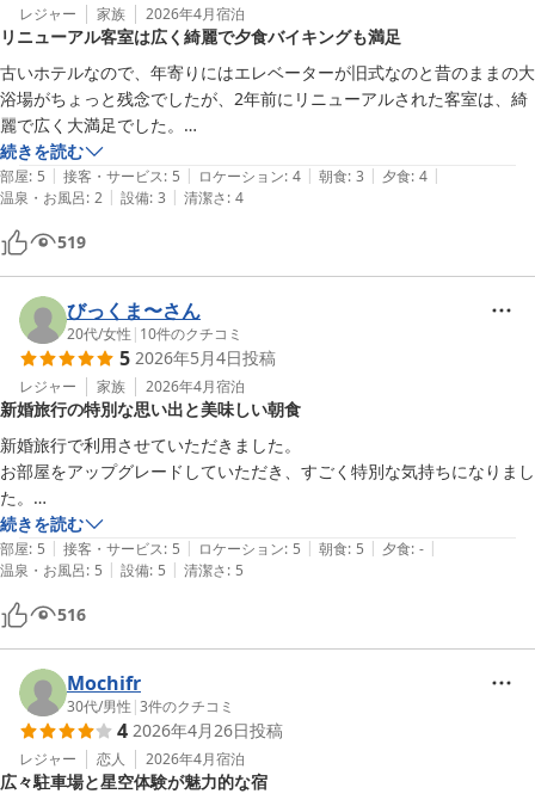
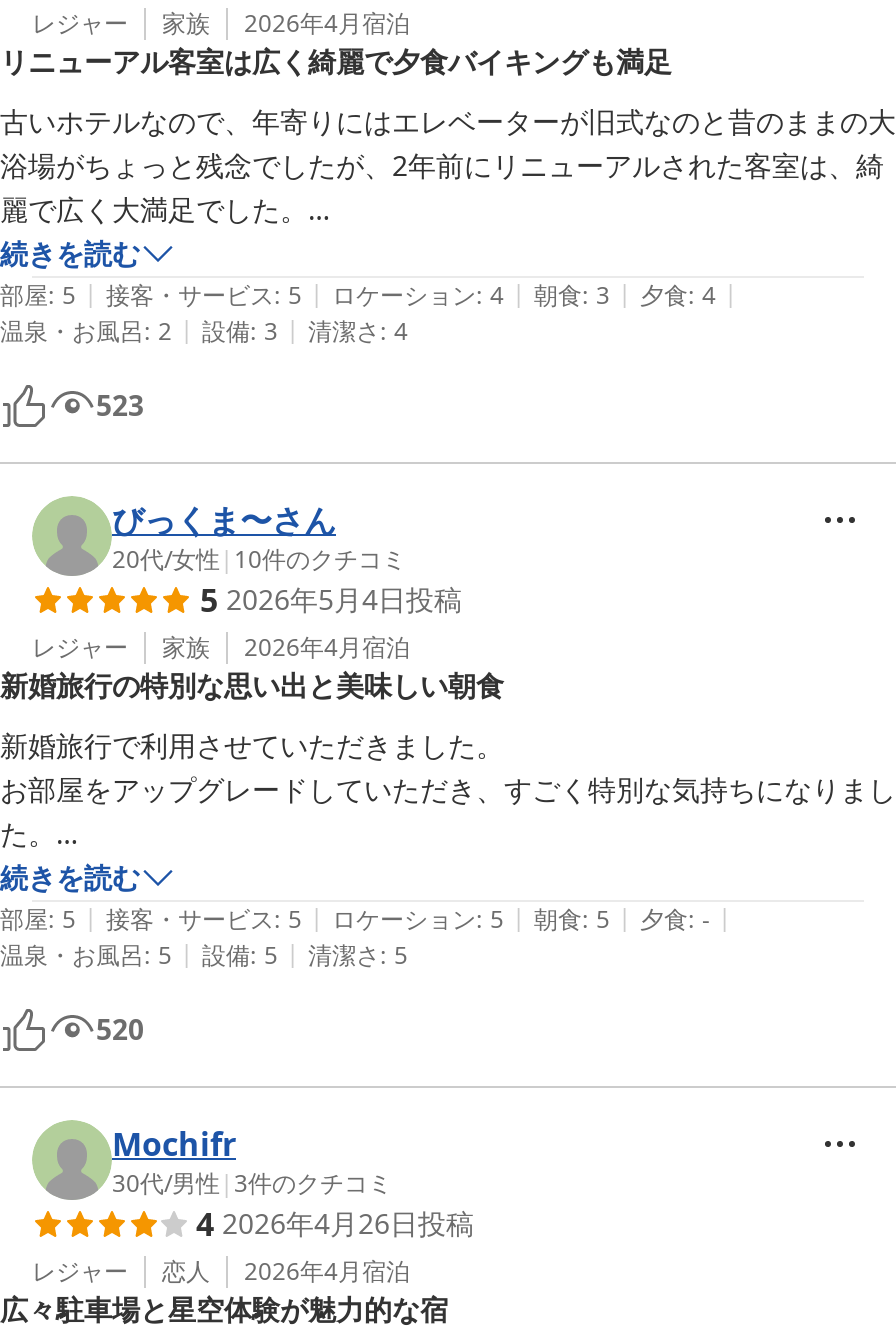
[57,230,86,253] 519 -> [96,386,144,424] 523
[57,603,86,626] 516 -> [96,1010,144,1048] 520

